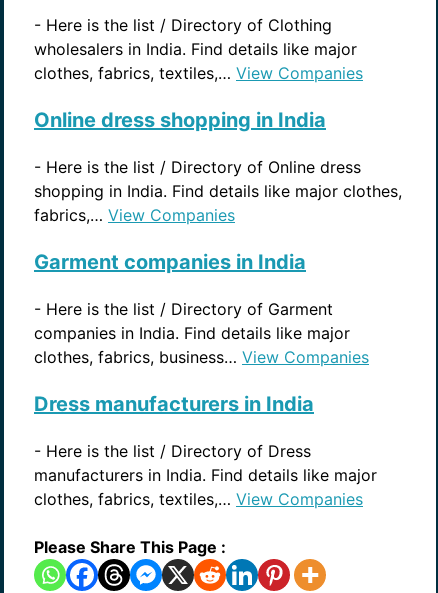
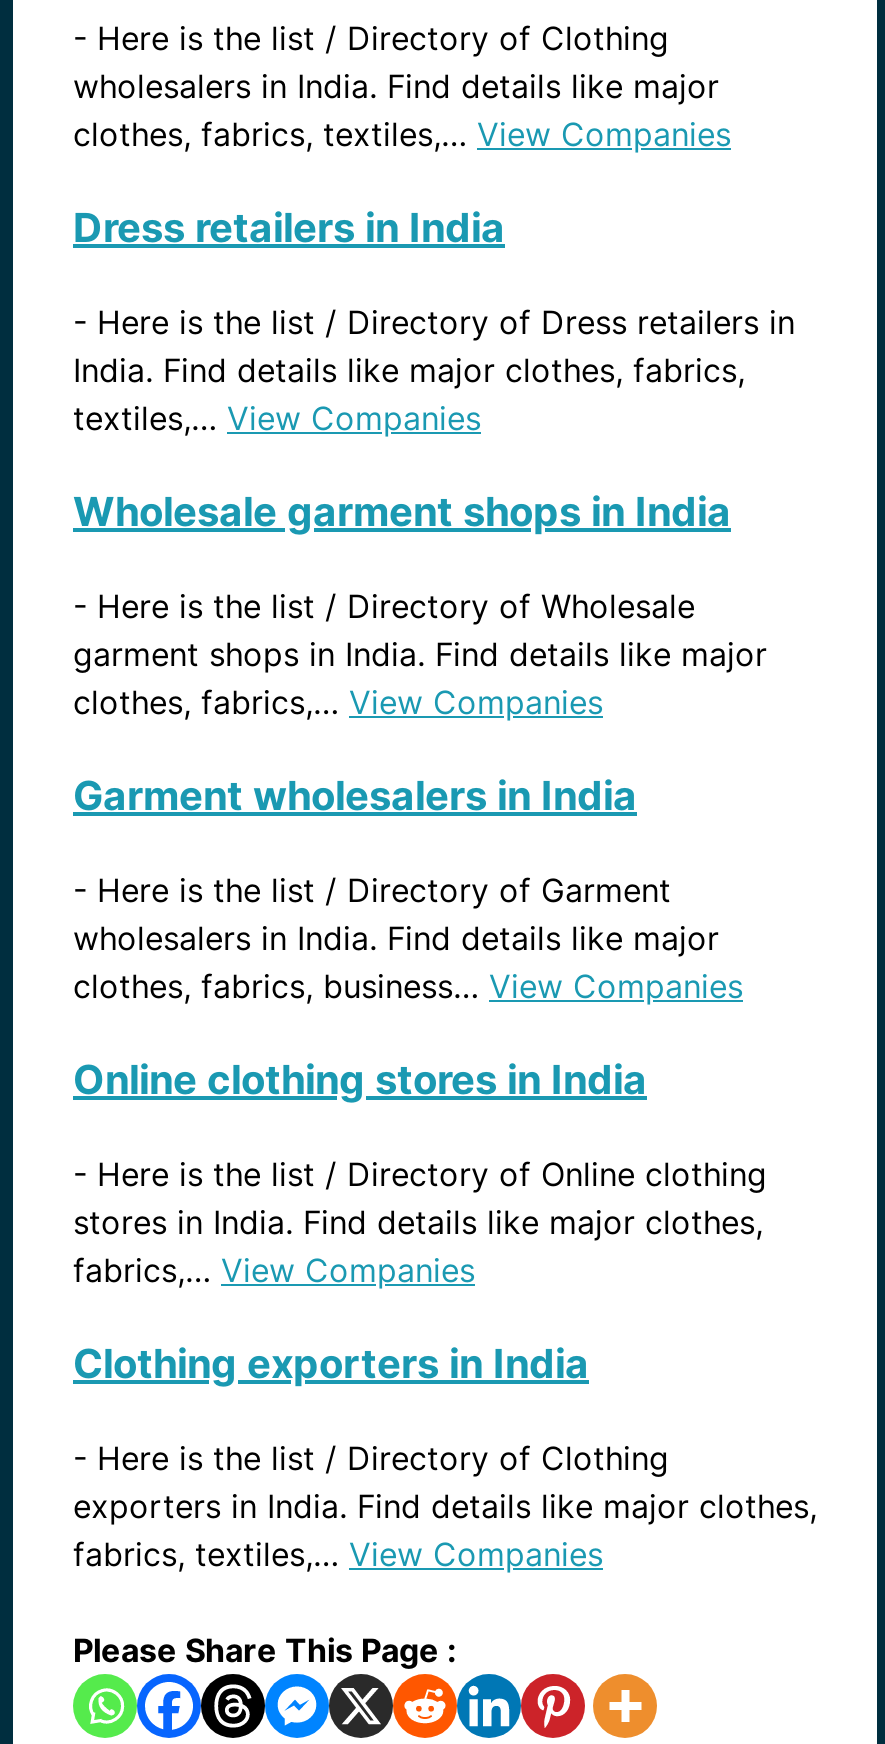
[34,108,402,201] Online dress shopping in India | - Here is the list / Directory of Online dress | shopping in India. Find details like major clothes, -> [73,204,795,1242] Dress retailers in India | - Here is the list / Directory of Dress retailers in | India. Find details like major clothes, fabrics, | textiles,… View Companies | Wholesale garment shops in India | - Here is the list / Directory of Wholesale | garment shops in India. Find details like major | clothes, fabrics,… View Companies | Garment wholesalers in India | wholesalers in India. Find details like major | Online clothing stores in India | - Here is the list / Directory of Online clothing | stores in India. Find details like major clothes,
moved [34,205,235,225] -> [73,1250,475,1290]: fabrics,… View Companies
[34,250,377,509] Garment companies in India | companies in India. Find details like major | Dress manufacturers in India | - Here is the list / Directory of Dress | manufacturers in India. Find details like major | clothes, fabrics, textiles,… View Companies -> [73,1340,817,1574] Clothing exporters in India | - Here is the list / Directory of Clothing | exporters in India. Find details like major clothes, | fabrics, textiles,… View Companies
moved [34,299,333,319] -> [73,870,671,910]: - Here is the list / Directory of Garment
moved [34,347,369,367] -> [73,966,743,1006]: clothes, fabrics, business… View Companies

